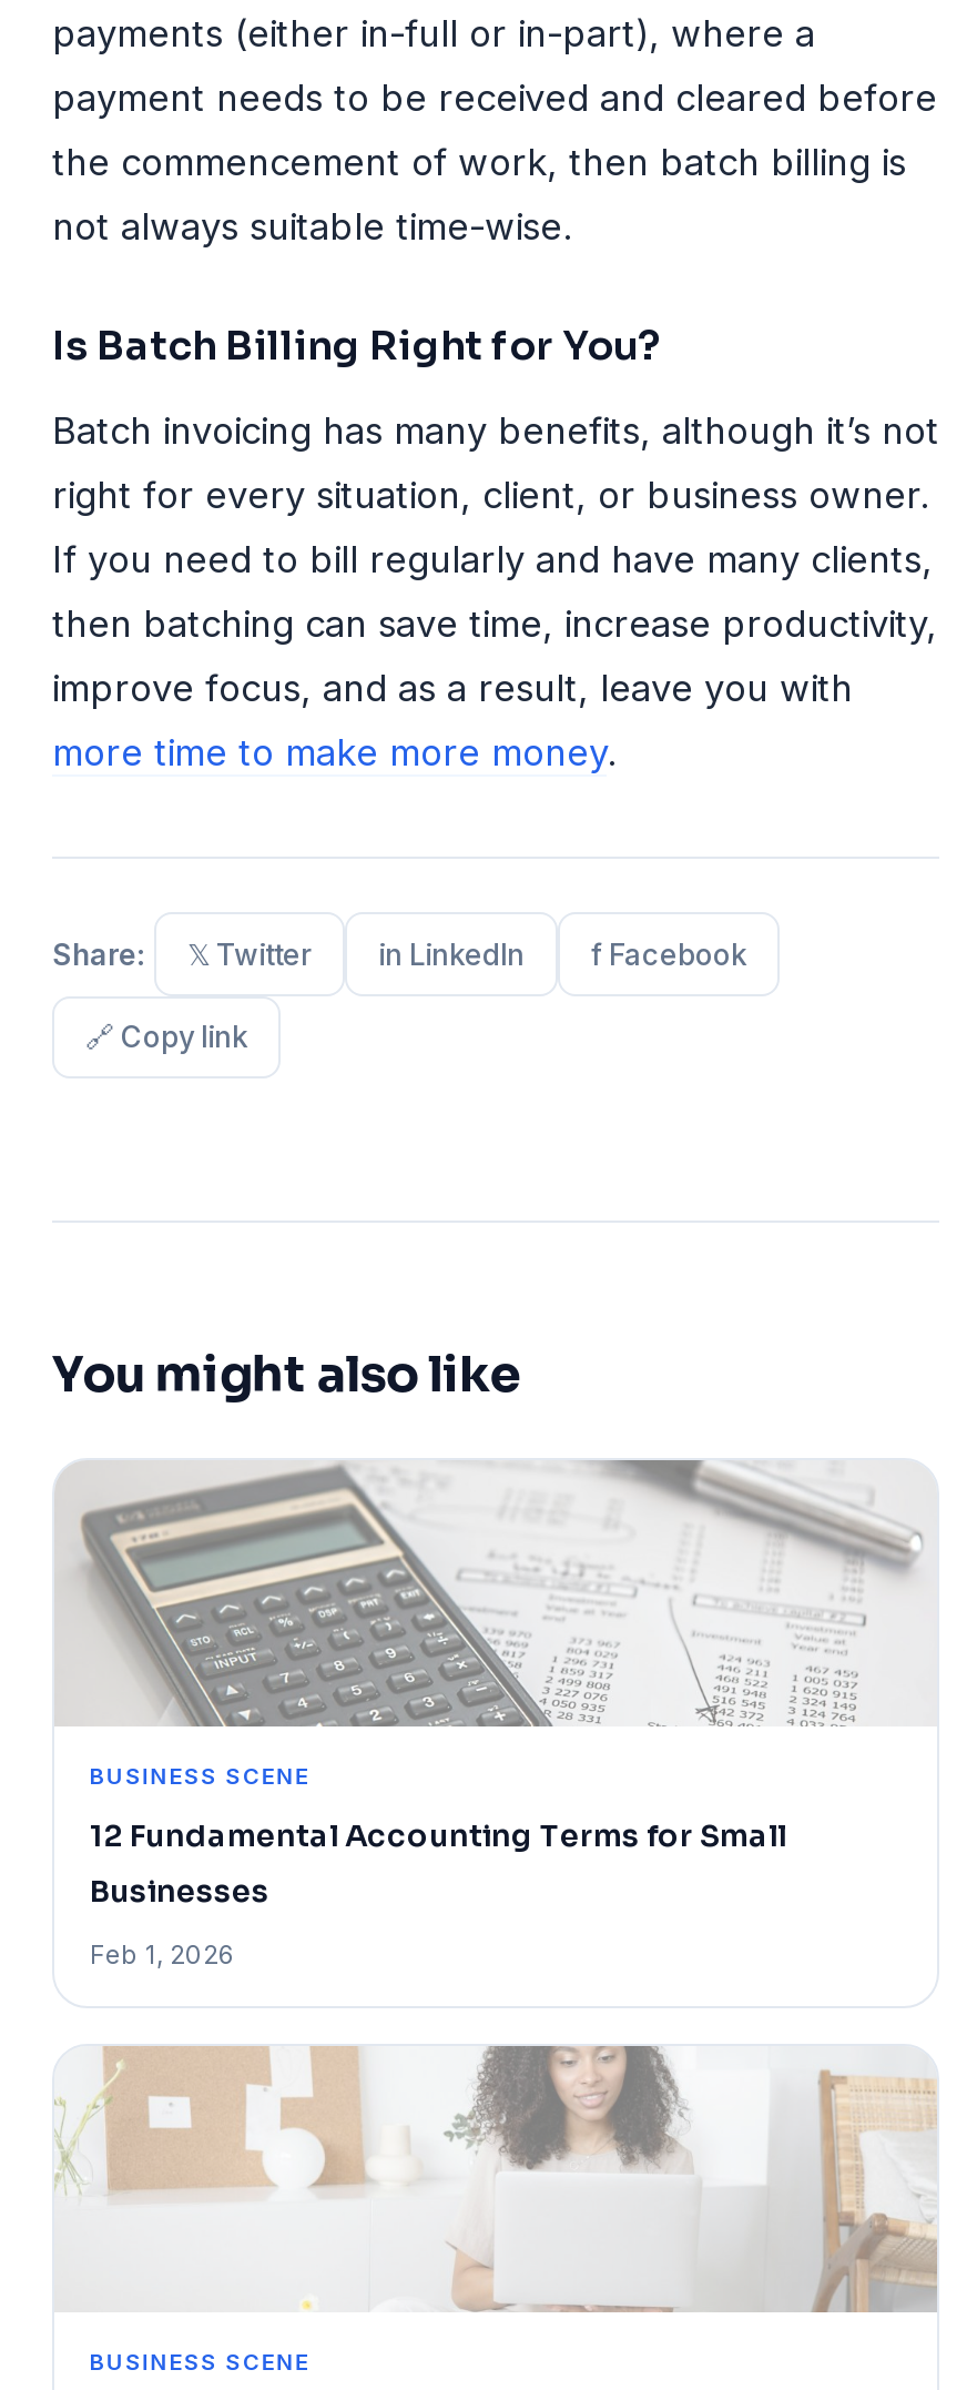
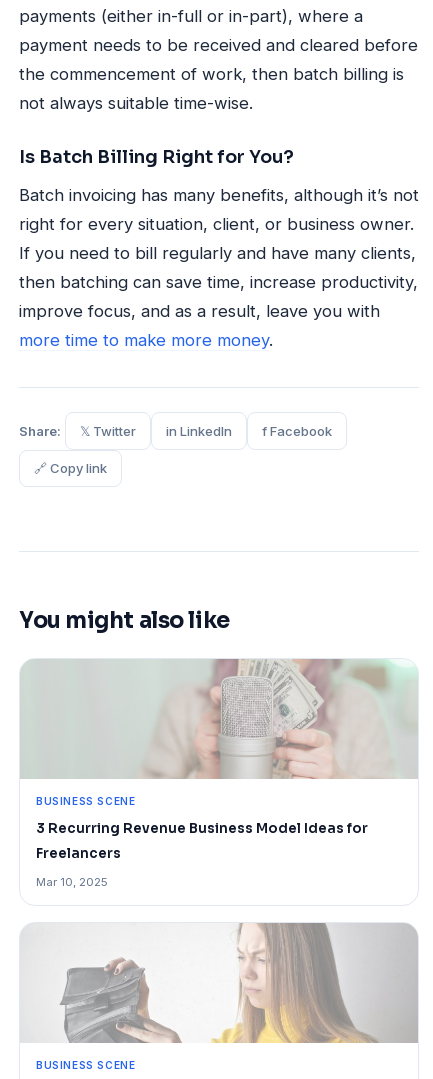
[72,1458,935,1855] [image] | 12 Fundamental Accounting Terms for Small -> [27,658,418,837] [image] | 3 Recurring Revenue Business Model Ideas for
[90,1873,269,1911] Businesses -> [36,845,121,862] Freelancers
[90,1940,236,1971] Feb 1, 2026 -> [36,875,108,889] Mar 10, 2025
[54,2044,937,2315] [image] -> [35,922,418,1044] [image]

